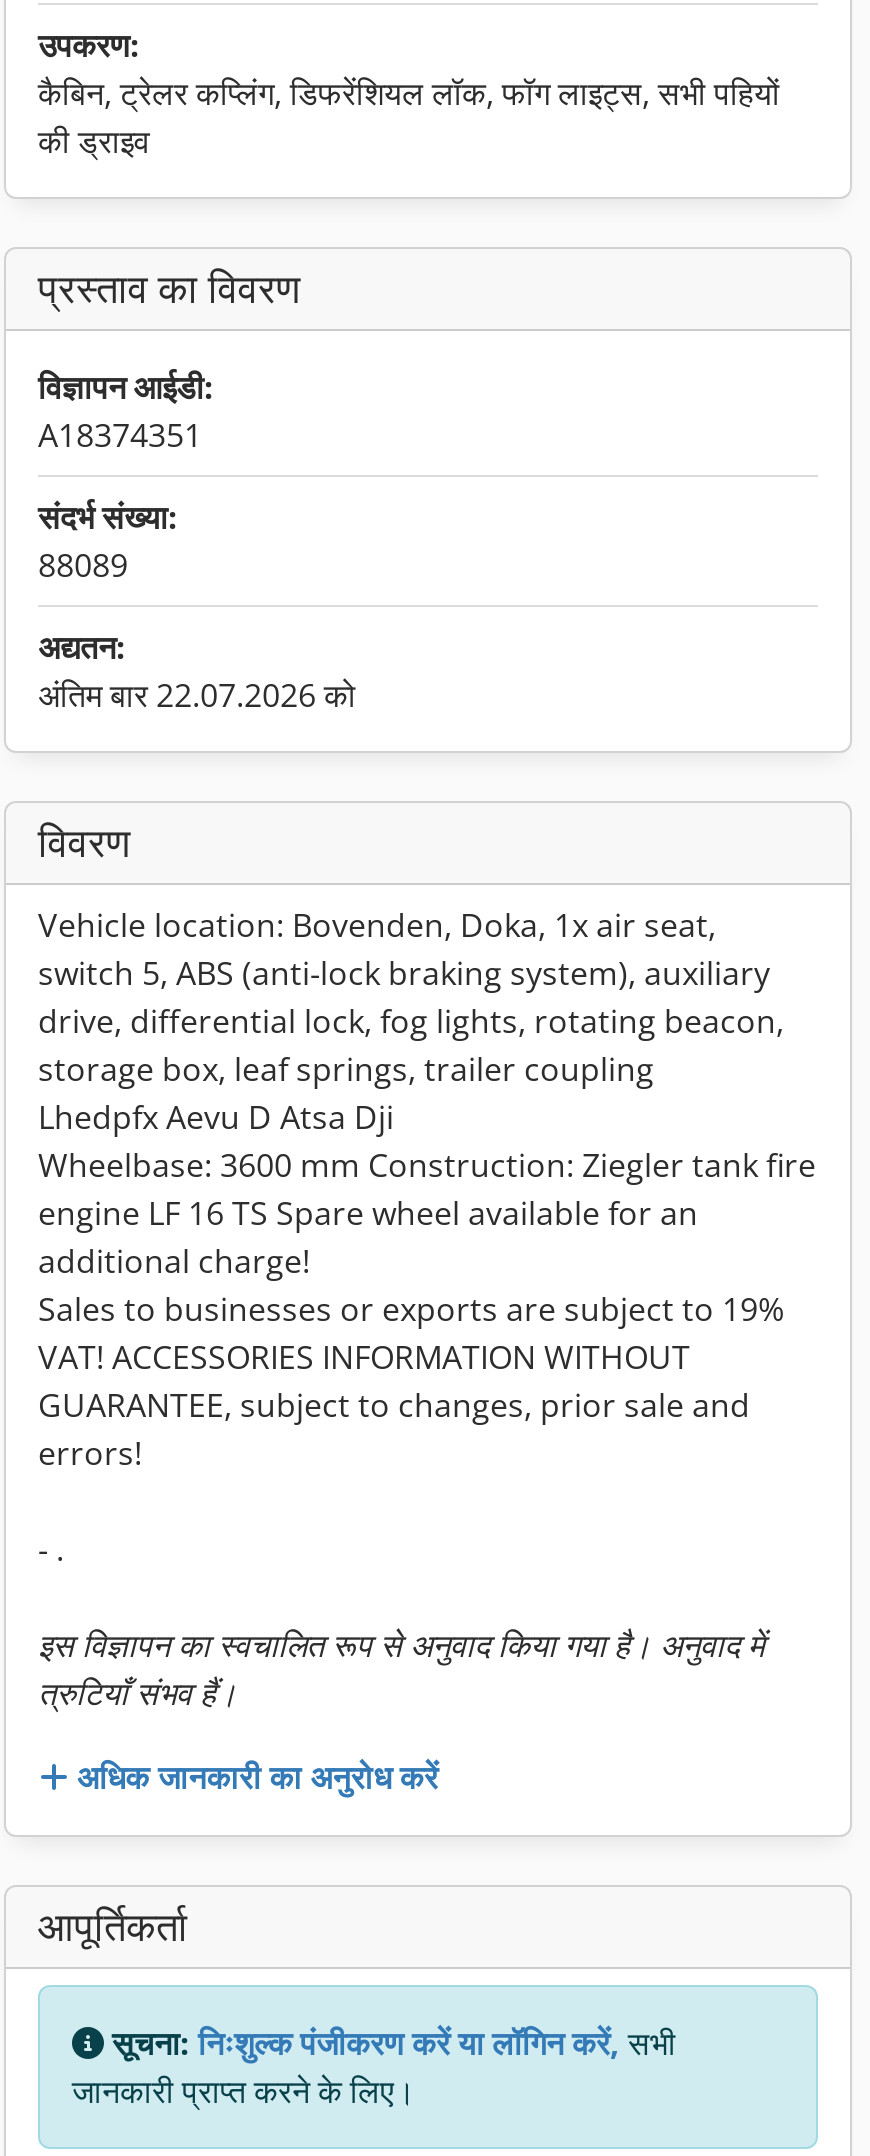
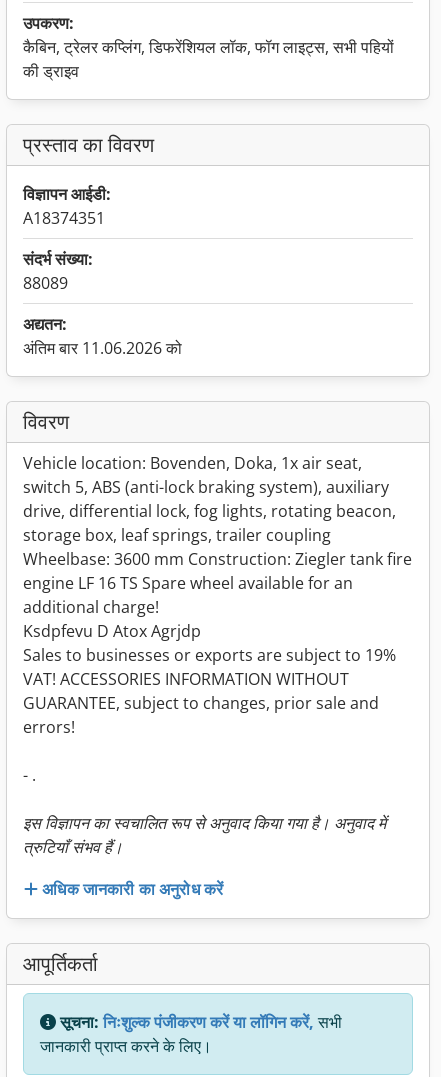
[38,673,356,717] अंतिम बार 22.07.2026 को -> [23,337,182,359] अंतिम बार 11.06.2026 को
[38,1095,394,1139] Lhedpfx Aevu D Atsa Dji -> none
moved [38,1143,816,1283] -> [23,548,412,618]: Wheelbase: 3600 mm Construction: Ziegler tank fire | engine LF 16 TS Spare wheel available for an | additional charge!
none -> [23,620,201,642] Ksdpfevu D Atox Agrjdp

